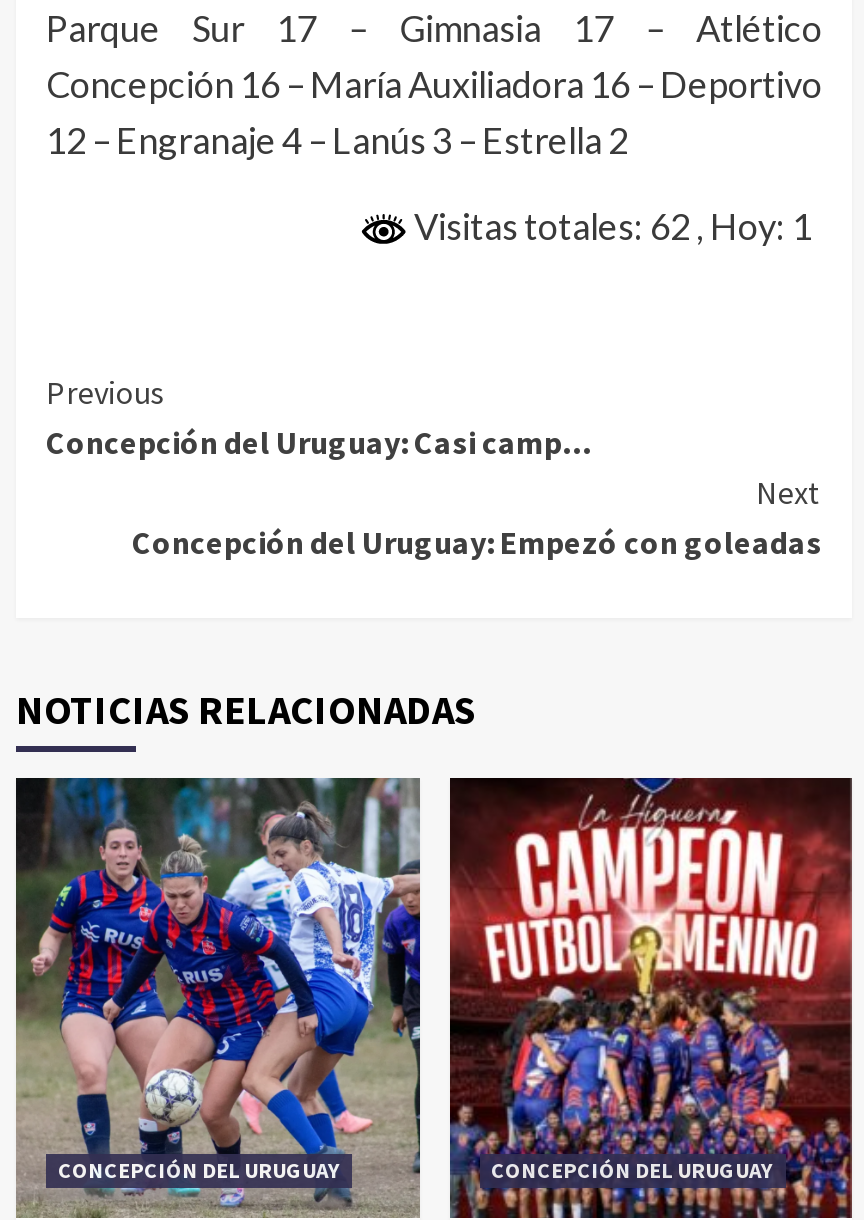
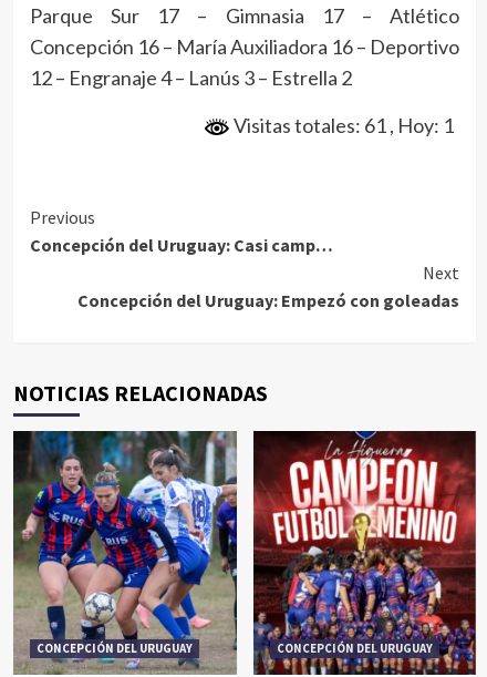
[408,204,812,248] Visitas totales: 62, Hoy: 1 -> [230,113,454,137] Visitas totales: 61, Hoy: 1

